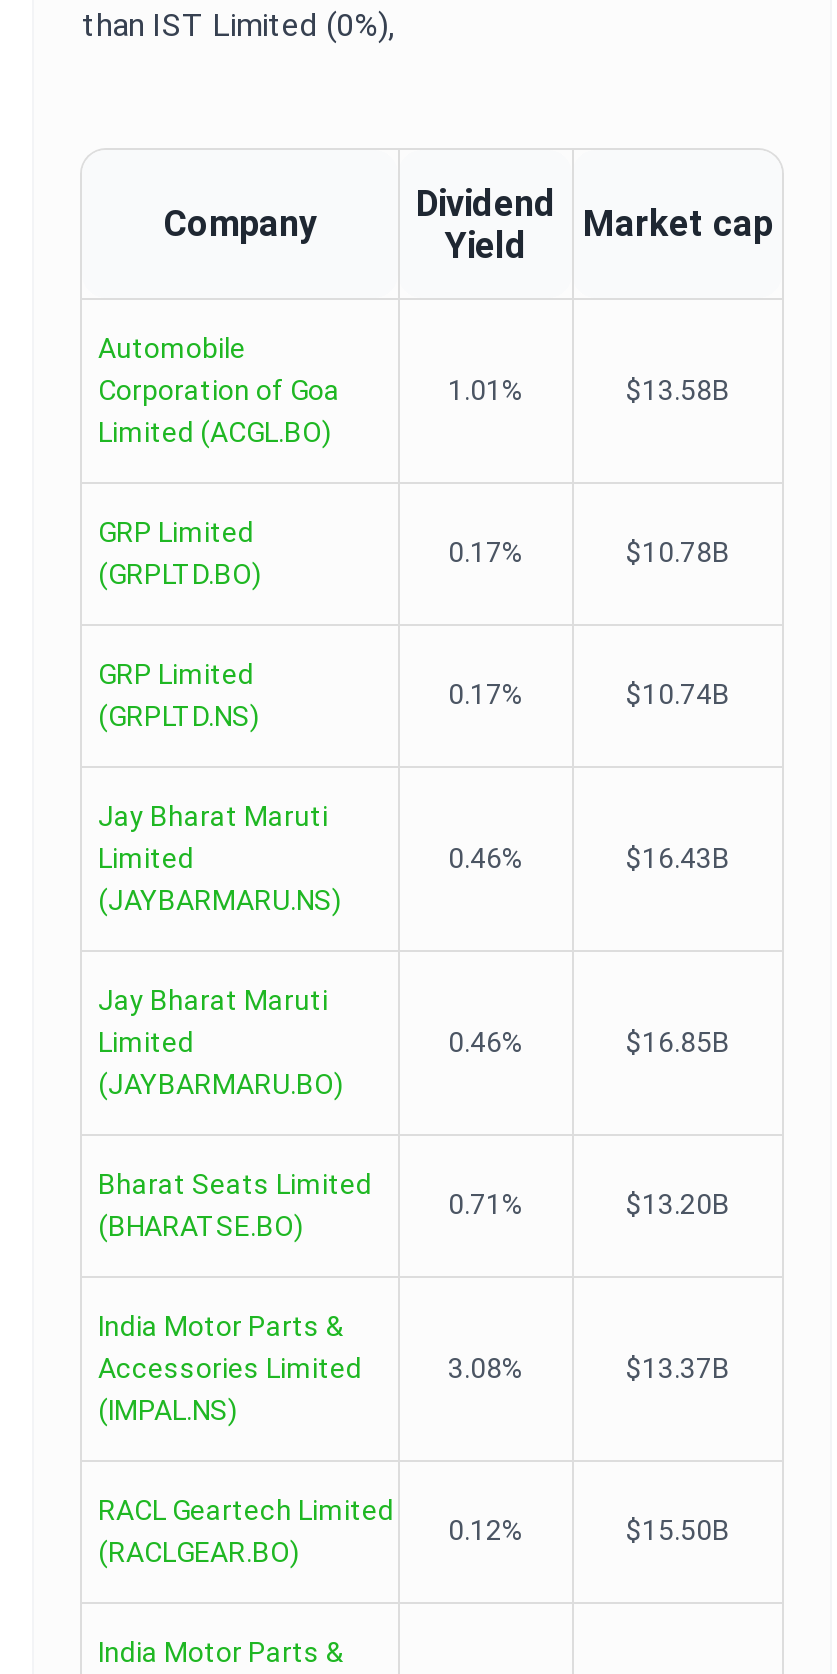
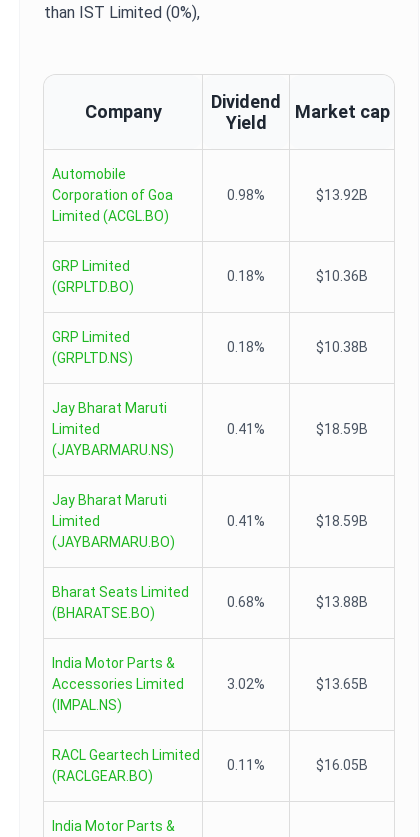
[448,374,730,406] 1.01% | $13.58B -> [227,187,368,203] 0.98% | $13.92B
[448,536,730,568] 0.17% | $10.78B -> [227,268,368,284] 0.18% | $10.36B
[448,678,730,710] 0.17% | $10.74B -> [227,339,368,355] 0.18% | $10.38B
[448,842,730,874] 0.46% | $16.43B -> [227,421,368,437] 0.41% | $18.59B
[448,1026,730,1058] 0.46% | $16.85B -> [227,513,368,529] 0.41% | $18.59B
[448,1188,730,1220] 0.71% | $13.20B -> [227,594,368,610] 0.68% | $13.88B
[448,1352,730,1384] 3.08% | $13.37B -> [227,676,368,692] 3.02% | $13.65B
[448,1514,730,1546] 0.12% | $15.50B -> [227,757,368,773] 0.11% | $16.05B

